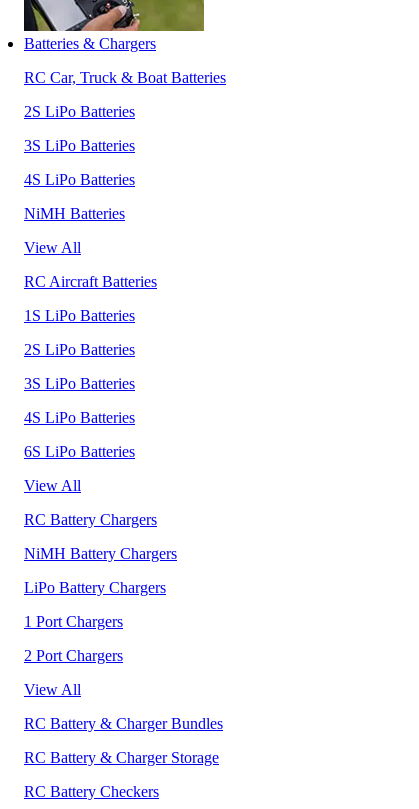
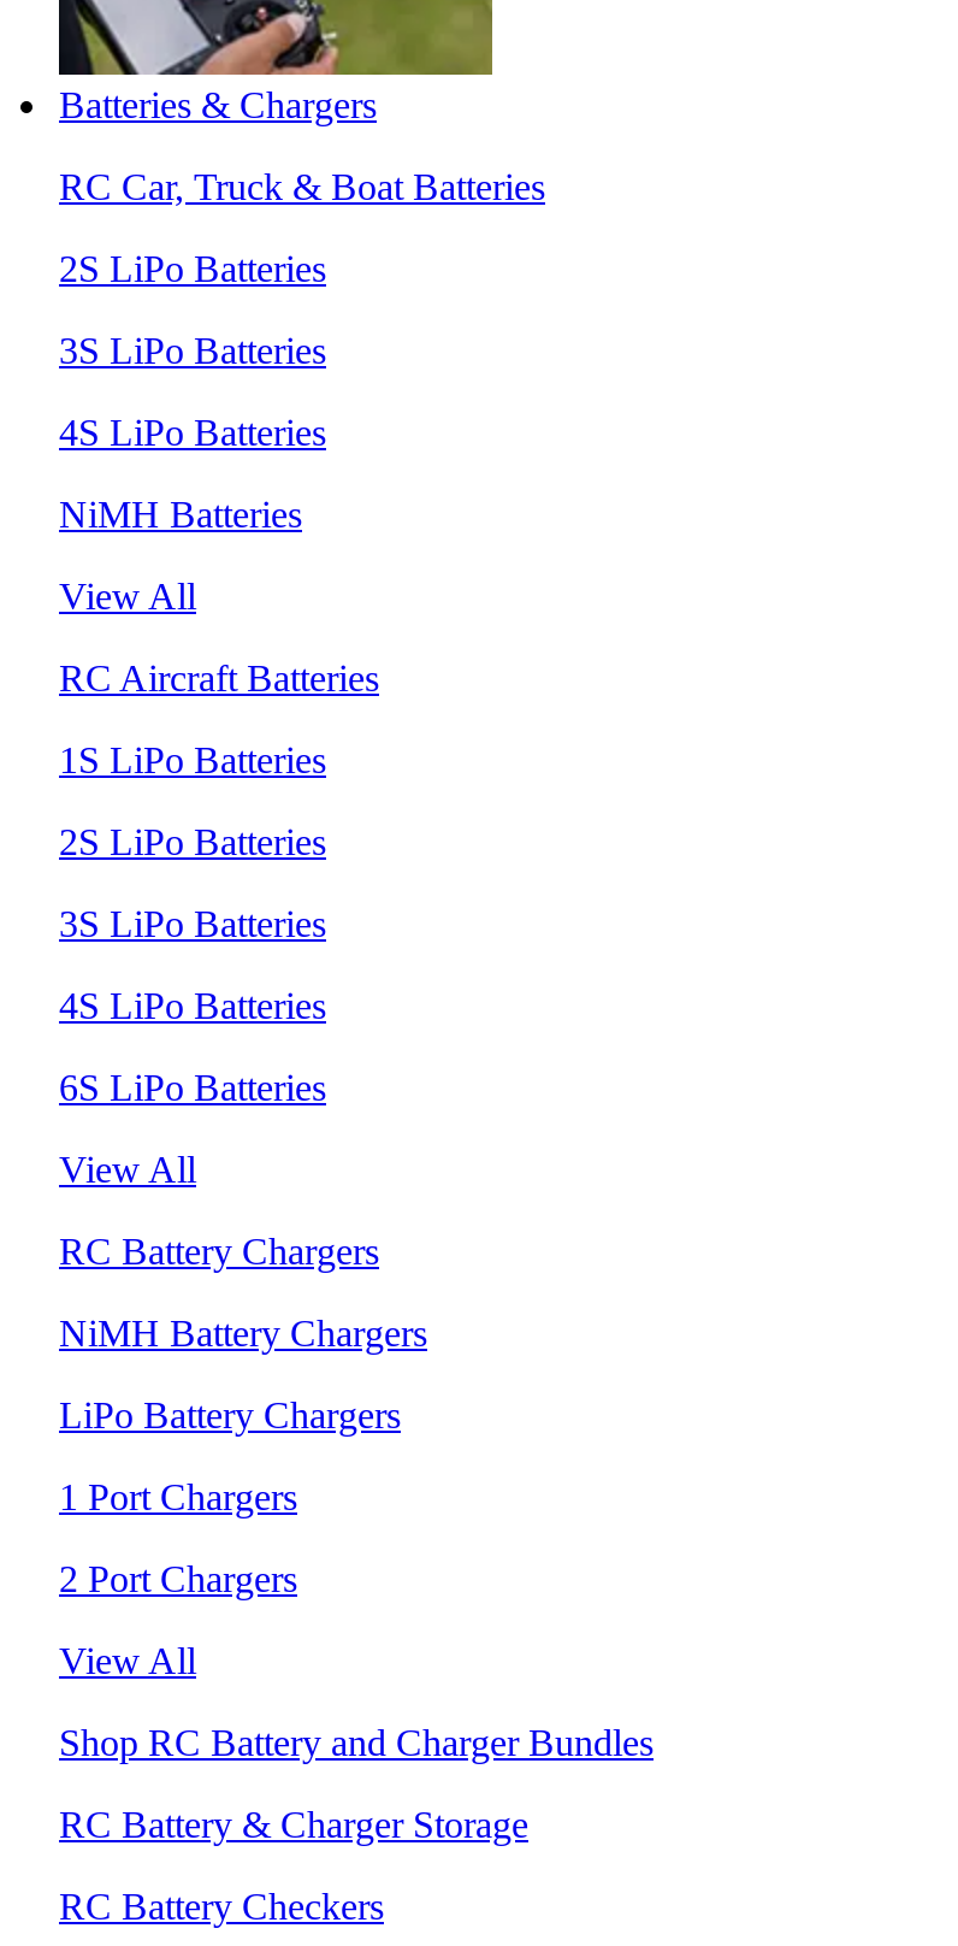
[24,715,223,732] RC Battery & Charger Bundles -> [59,1722,654,1762] Shop RC Battery and Charger Bundles

